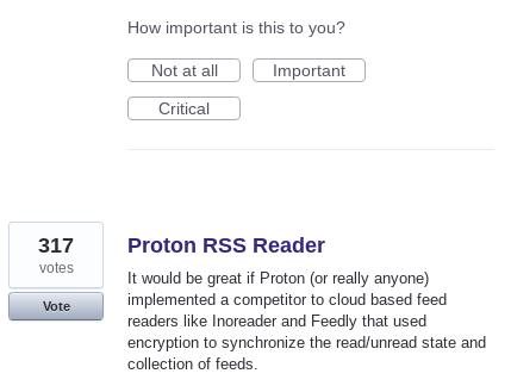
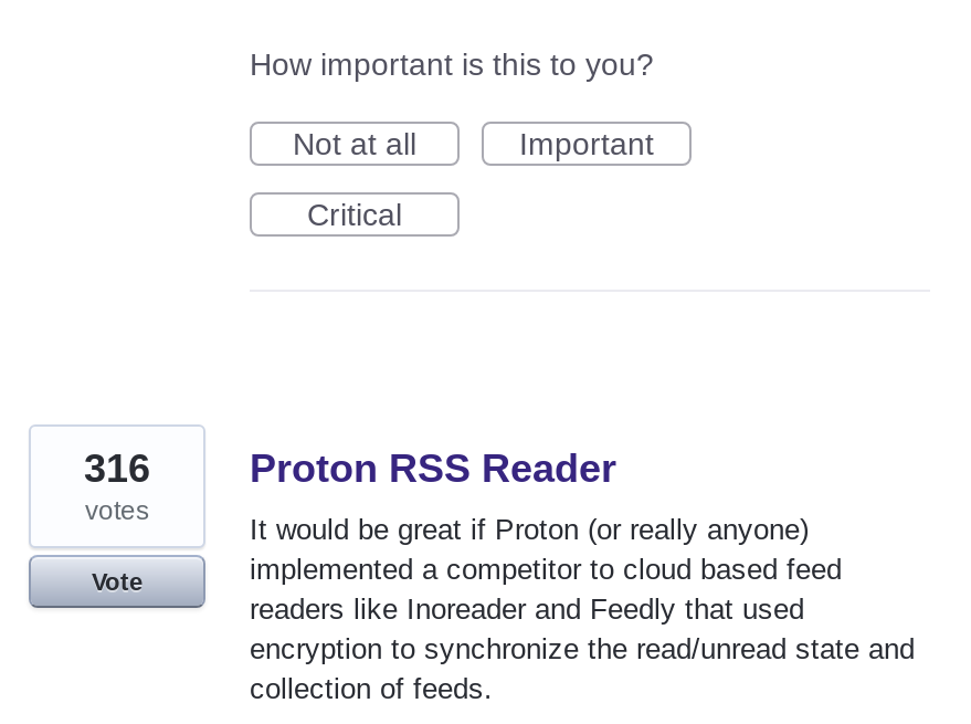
[38,233,74,257] 317 -> [84,445,150,490] 316

